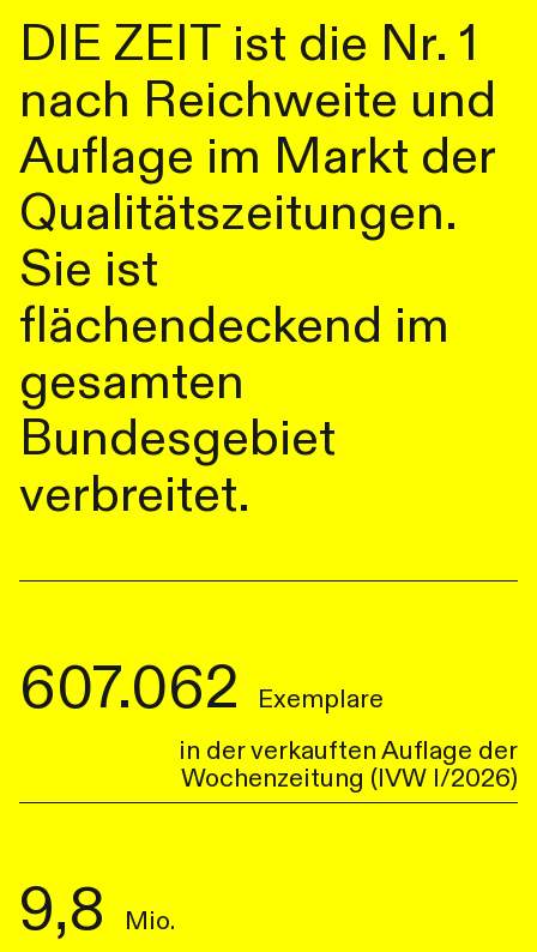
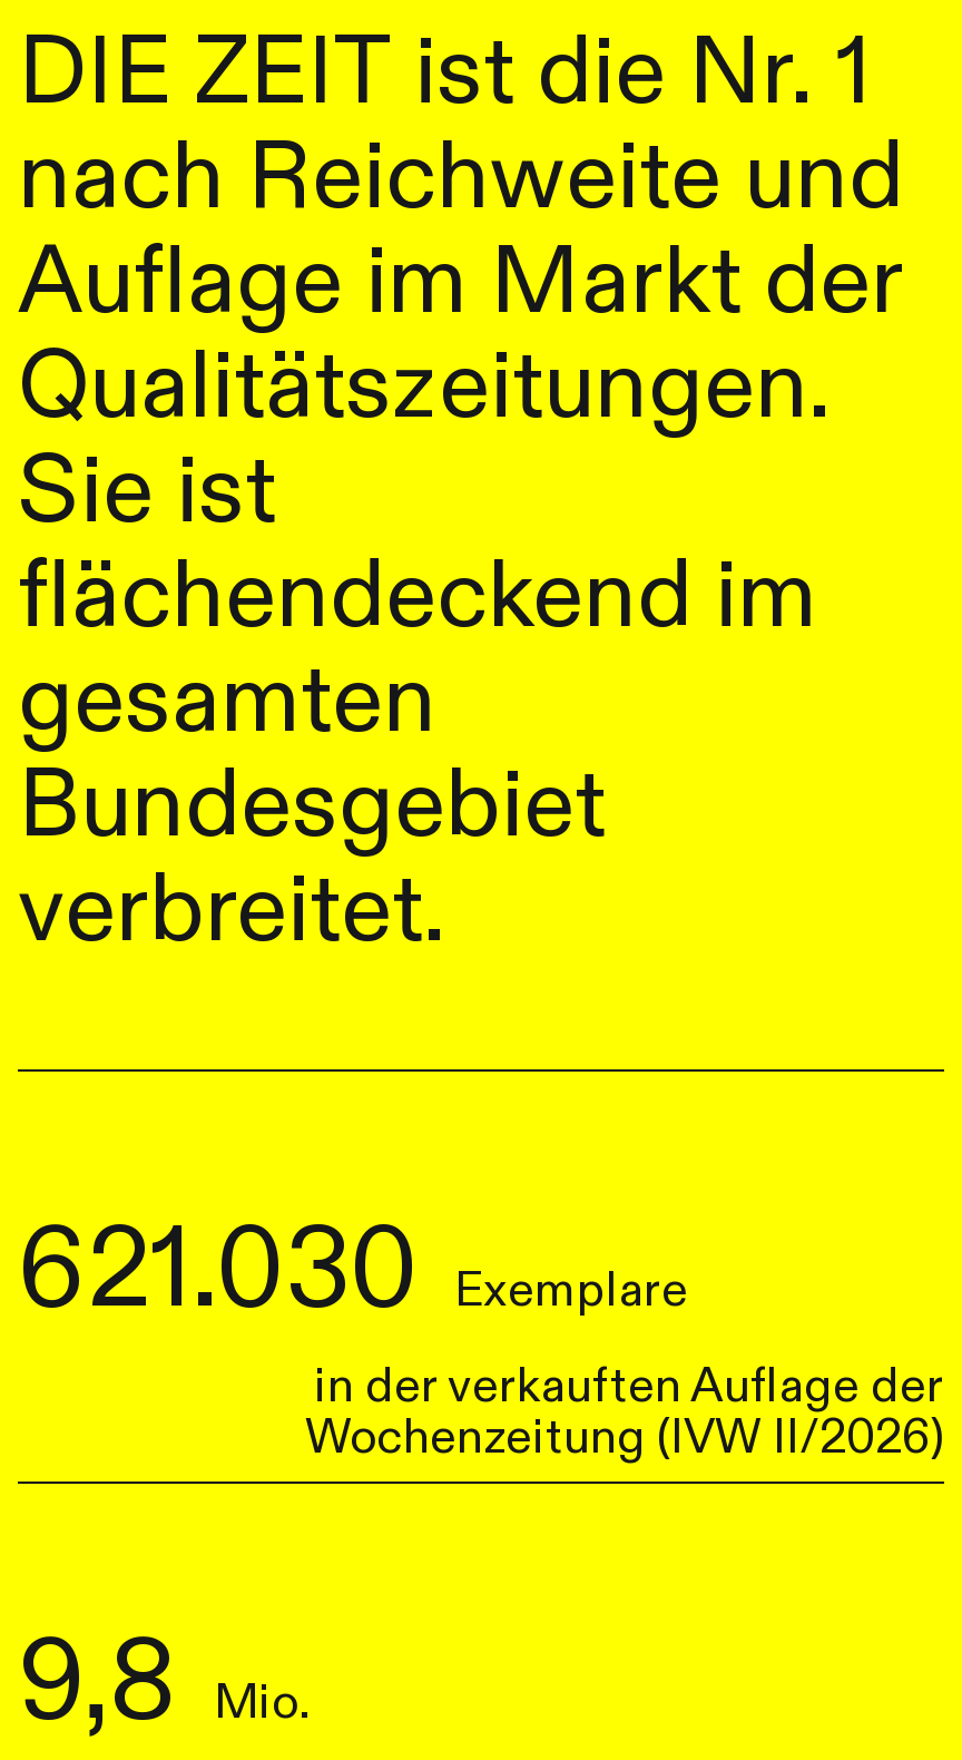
[19,650,384,724] 607.062 Exemplare -> [18,1200,688,1336] 621.030 Exemplare
[181,762,518,793] Wochenzeitung (IVW I/2026) -> [305,1407,944,1465] Wochenzeitung (IVW II/2026)

